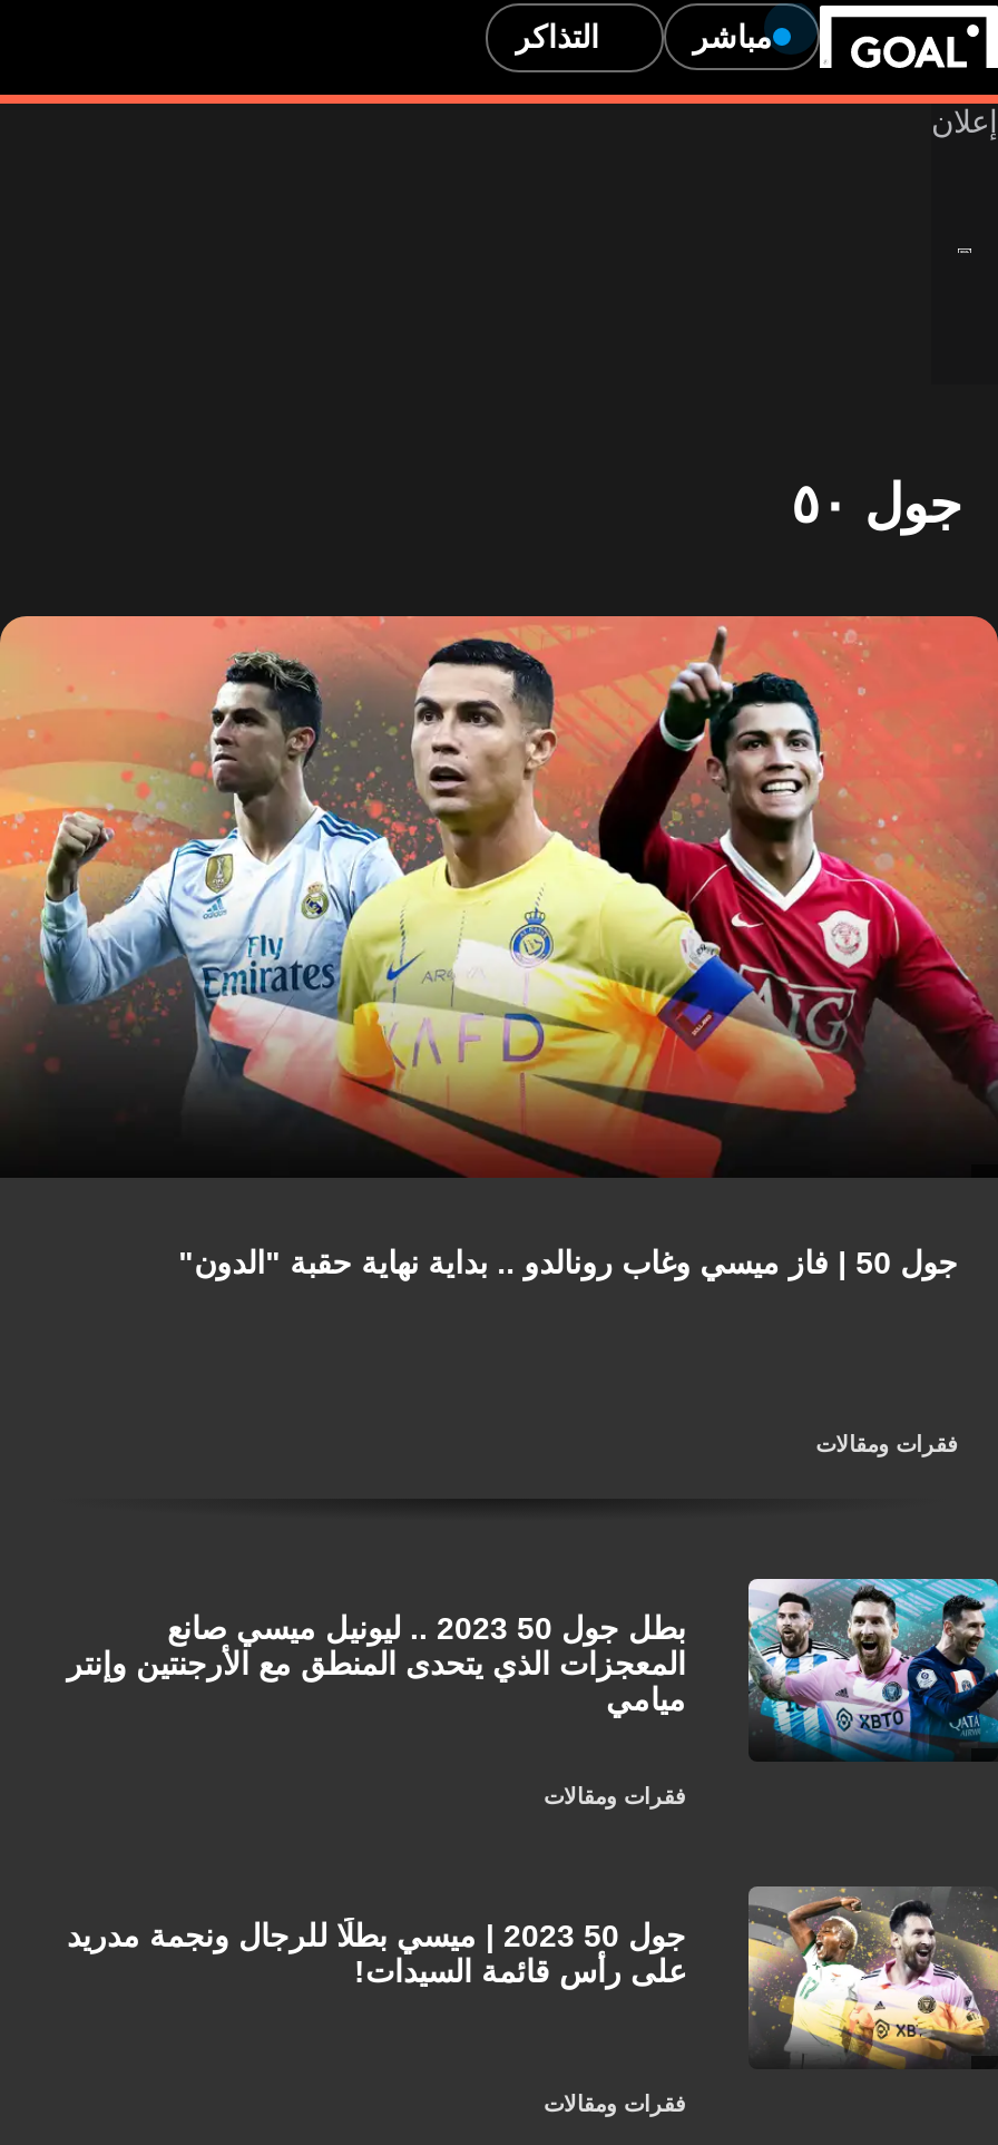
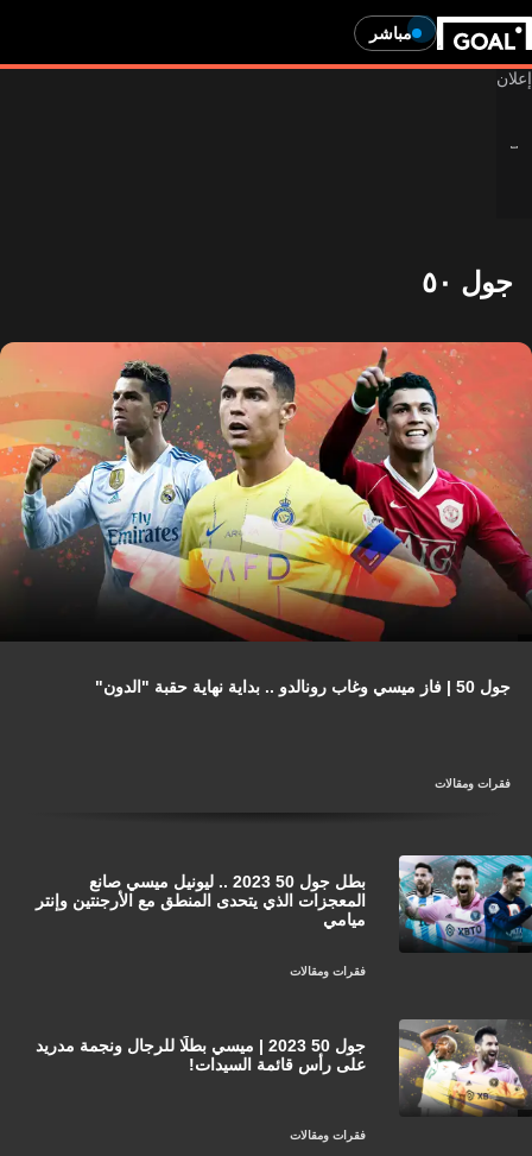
[515,18,599,53] التذاكر -> none

